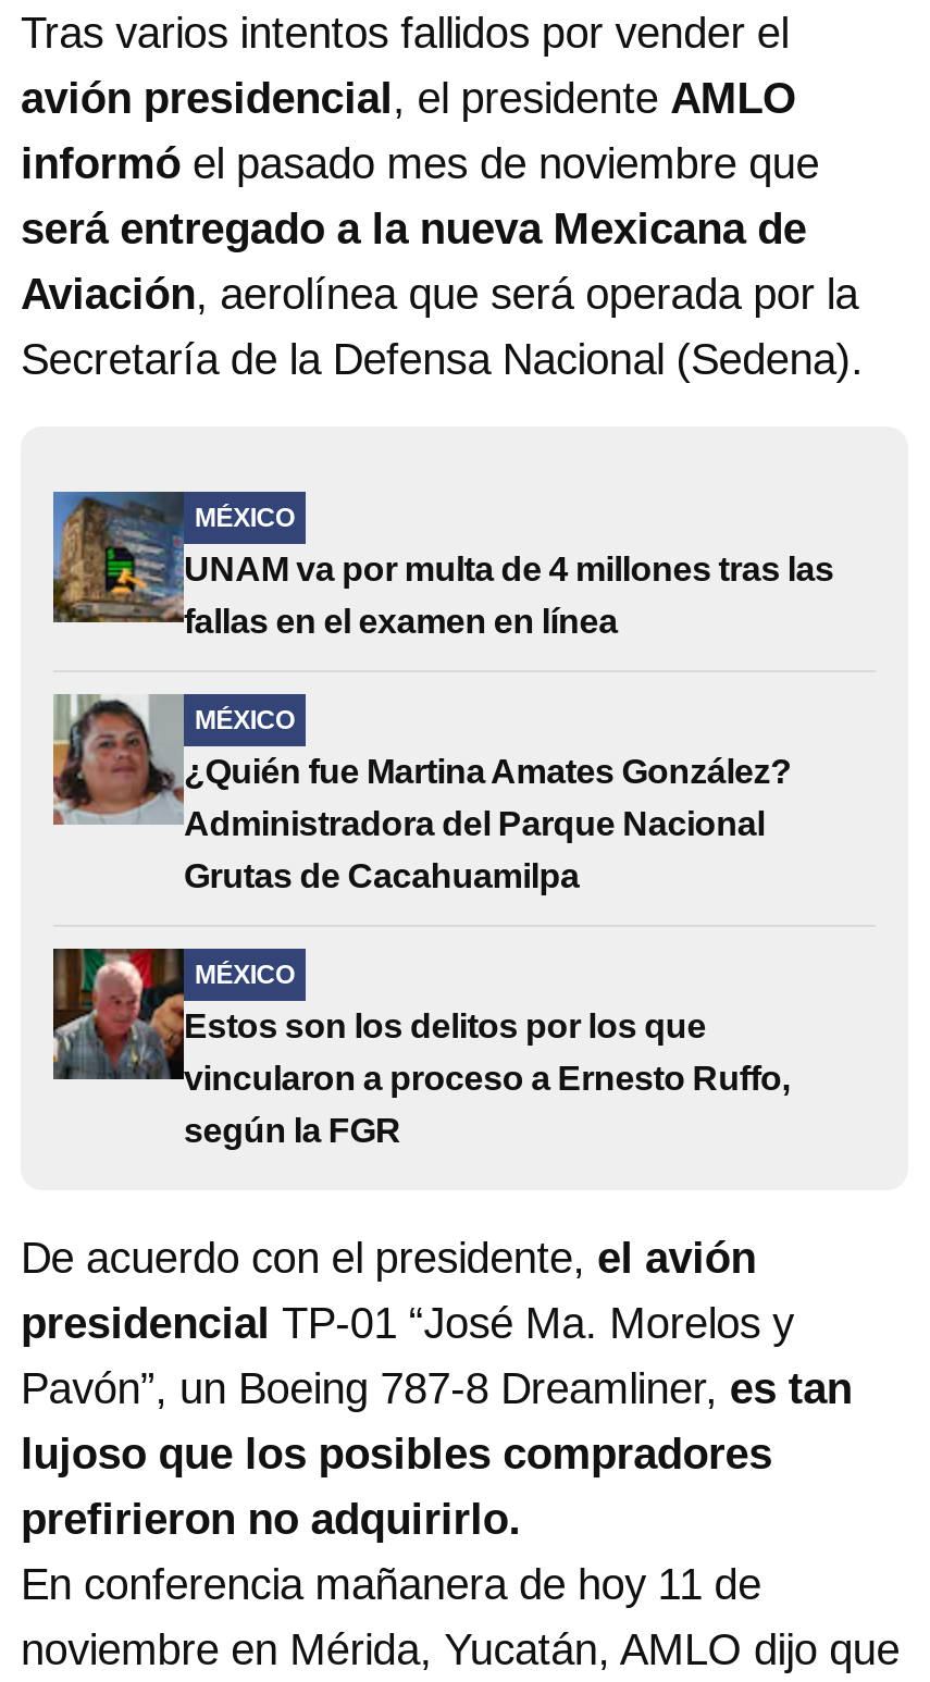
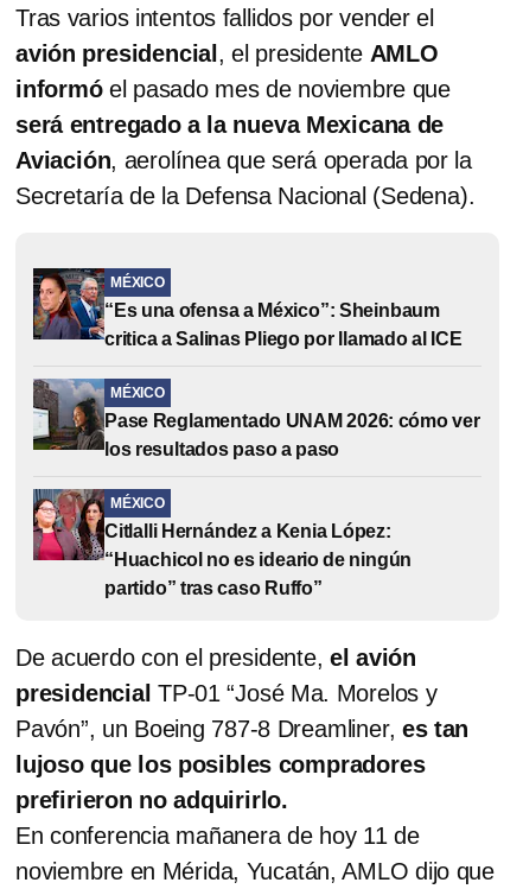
[51,490,834,640] [image] | UNAM va por multa de 4 millones tras las | fallas en el examen en línea -> [32,267,462,349] [image] | “Es una ofensa a México”: Sheinbaum | critica a Salinas Pliego por llamado al ICE
[51,694,792,894] [image] | ¿Quién fue Martina Amates González? | Administradora del Parque Nacional | Grutas de Cacahuamilpa -> [32,377,480,459] [image] | Pase Reglamentado UNAM 2026: cómo ver | los resultados paso a paso
[53,947,790,1149] [image] | Estos son los delitos por los que | vincularon a proceso a Ernesto Ruffo, | según la FGR -> [32,488,412,598] [image] | Citlalli Hernández a Kenia López: | “Huachicol no es ideario de ningún | partido” tras caso Ruffo”

